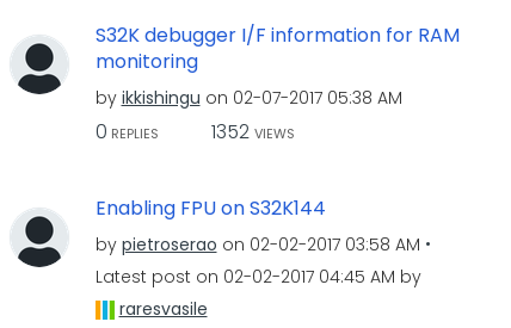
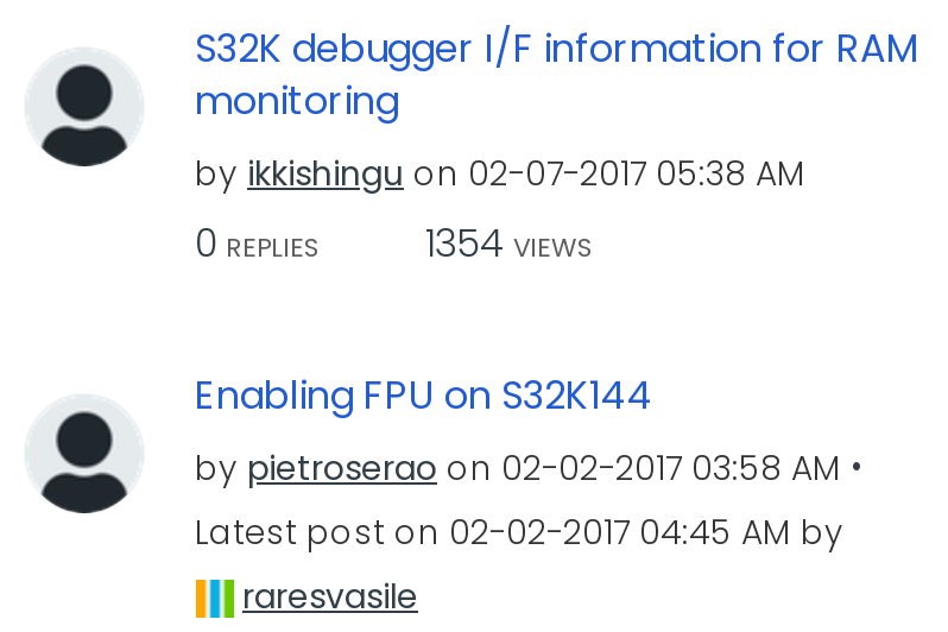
[211,118,294,146] 1352 VIEWS -> [425,215,594,270] 1354 VIEWS

